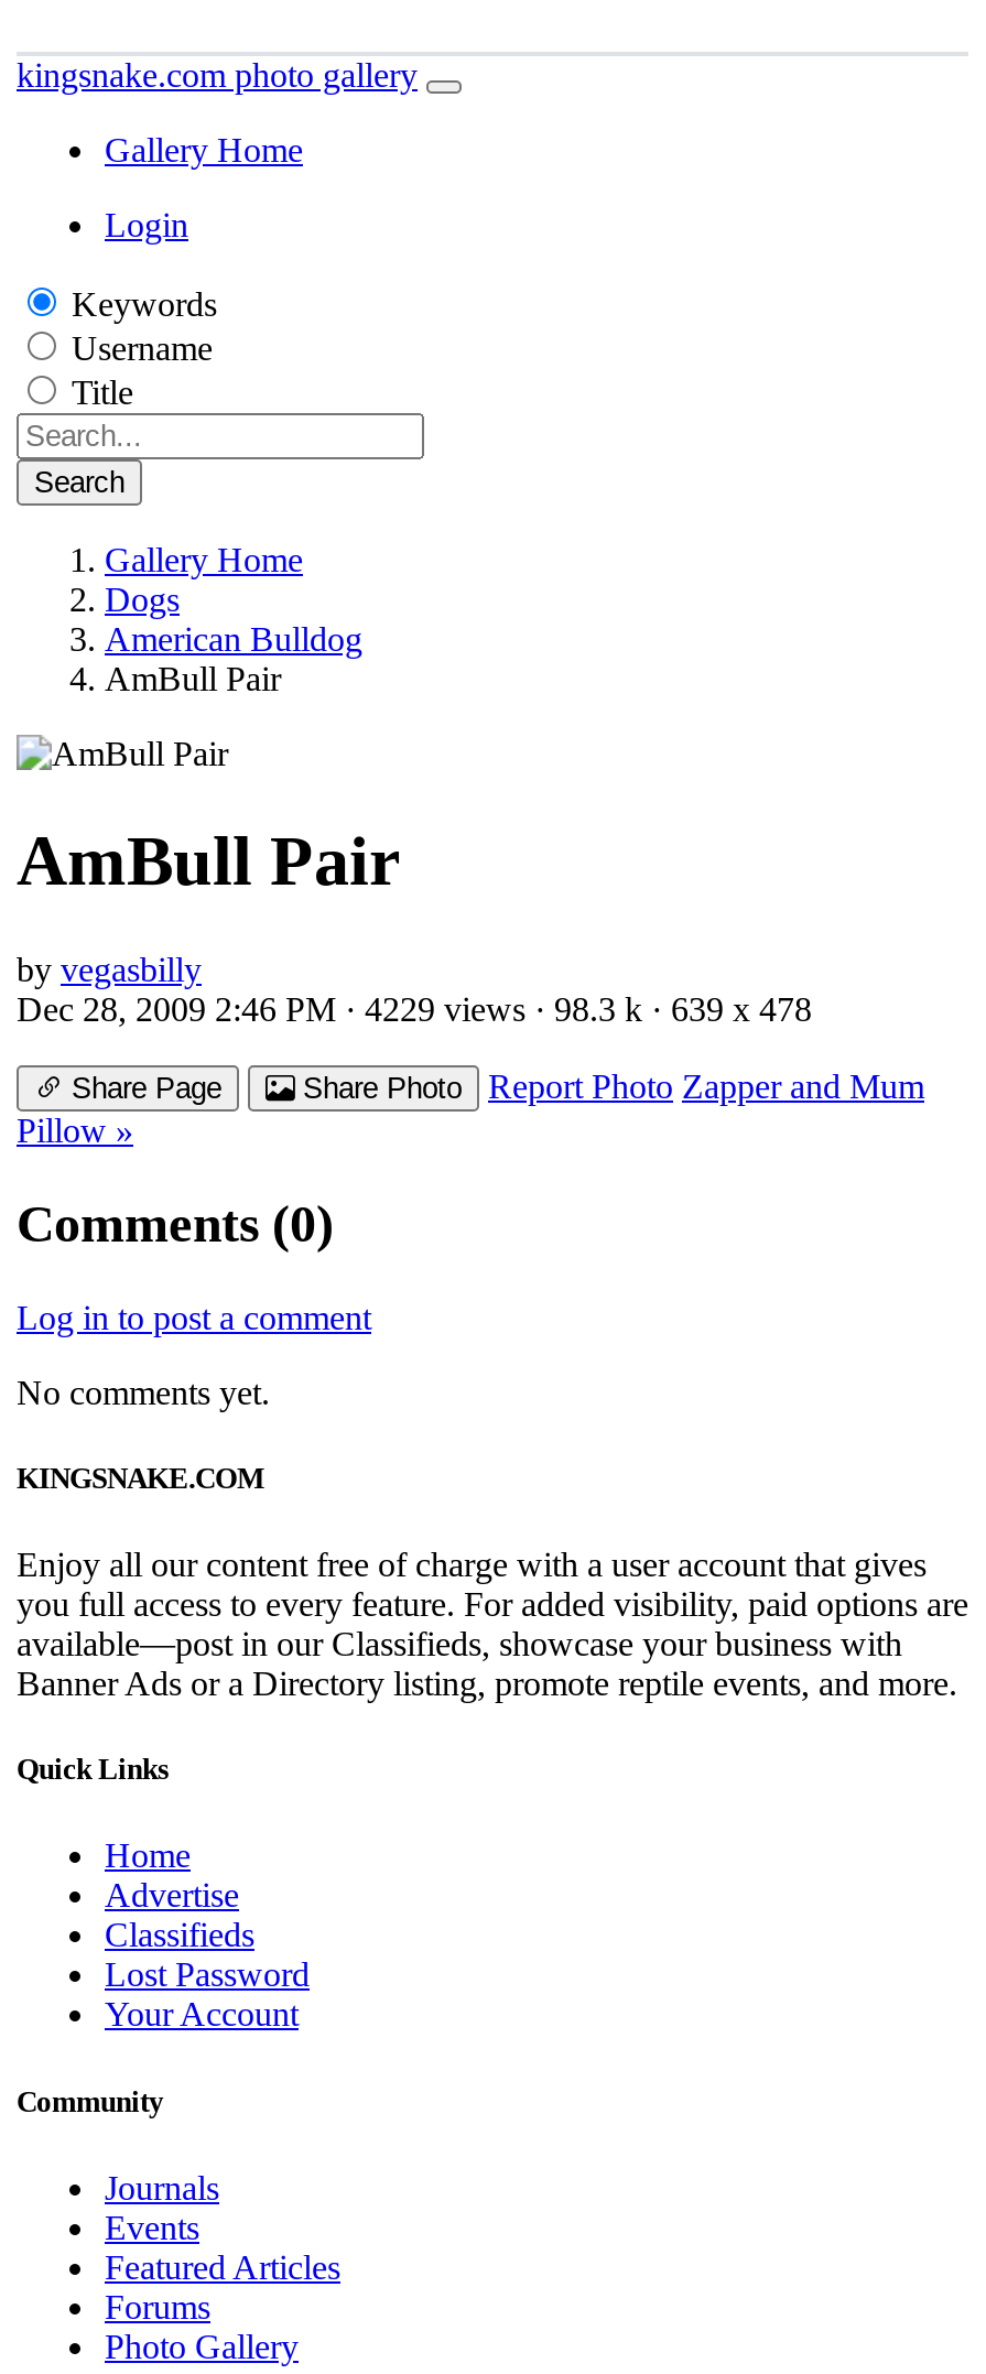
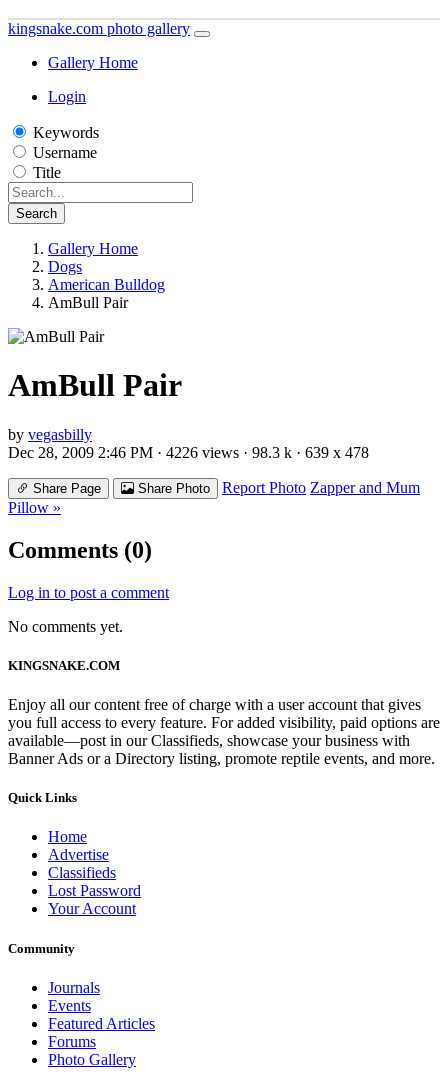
[17,990,812,1028] Dec 28, 2009 2:46 PM · 4229 views · 98.3 k · 639 x 478 -> [8,444,369,461] Dec 28, 2009 2:46 PM · 4226 views · 98.3 k · 639 x 478

